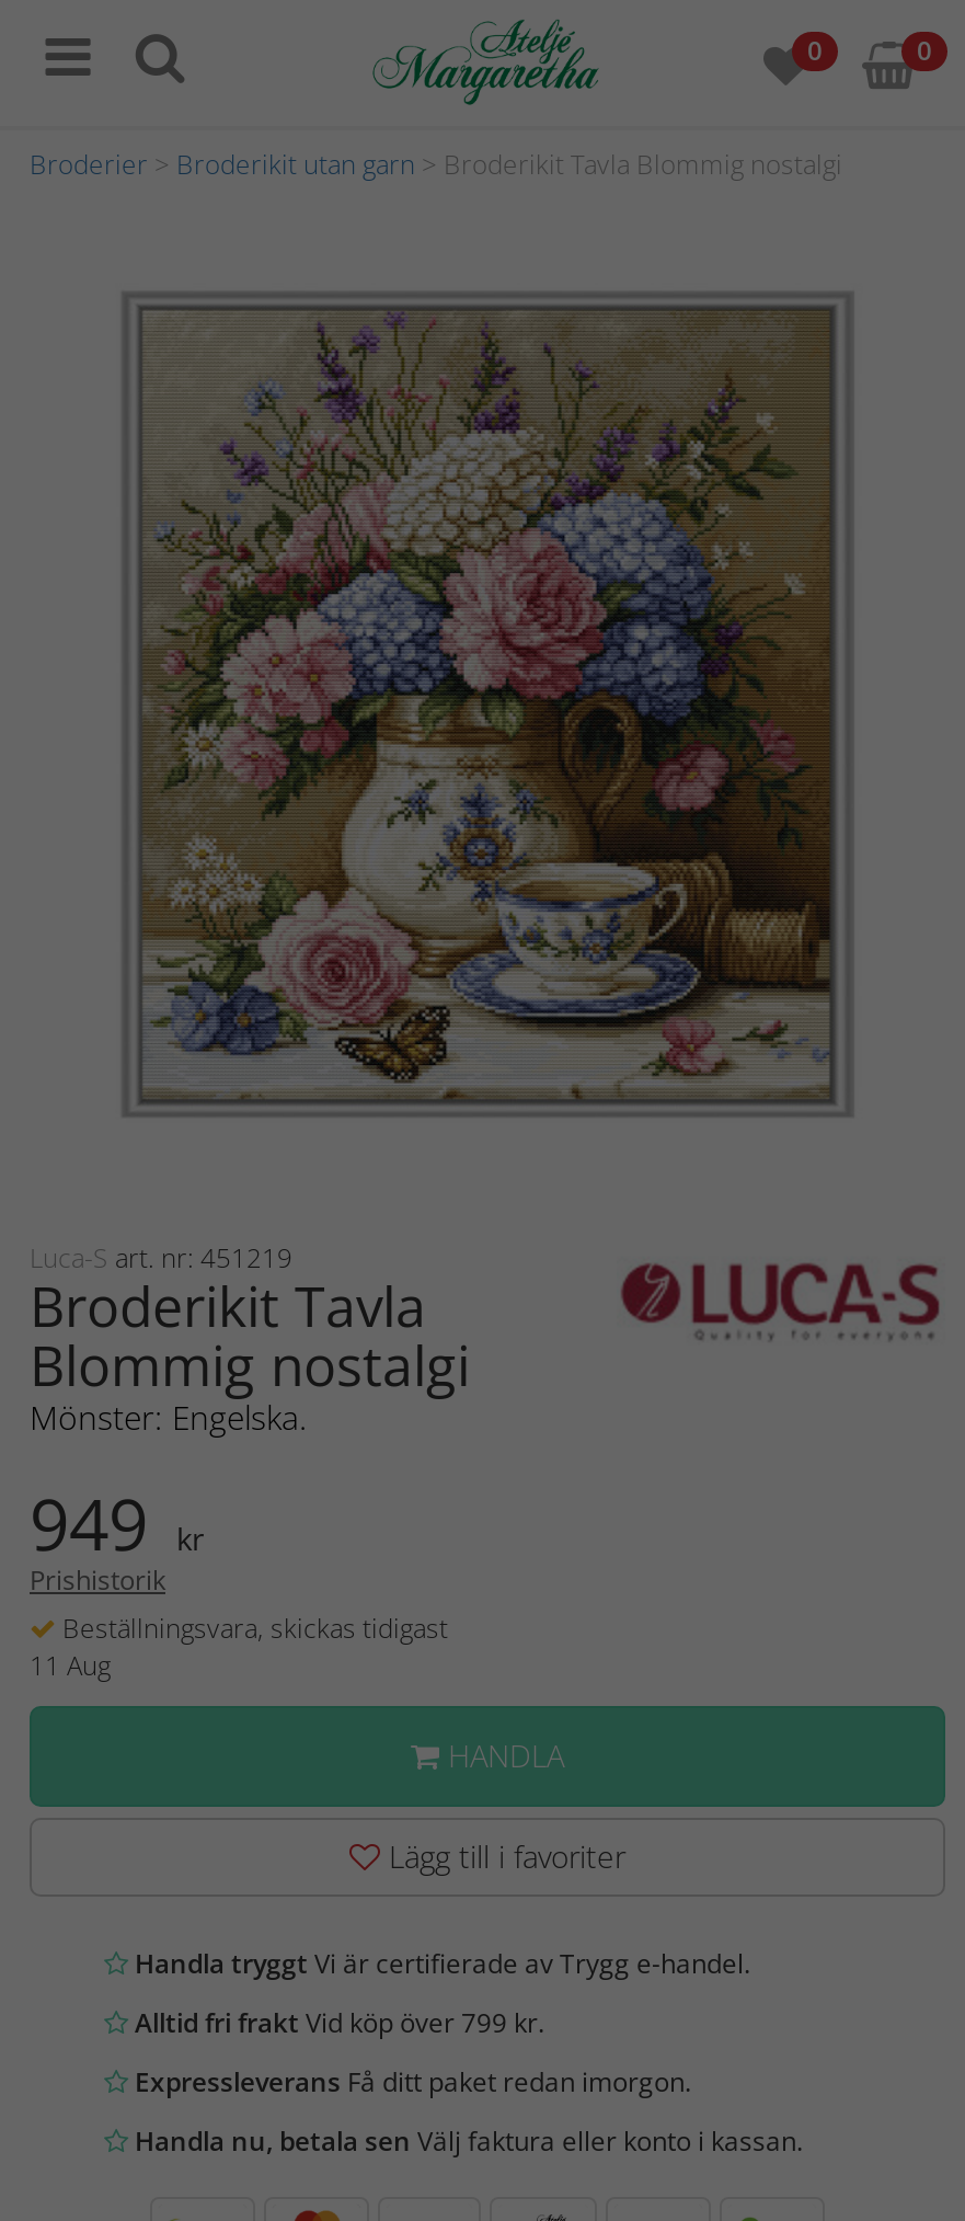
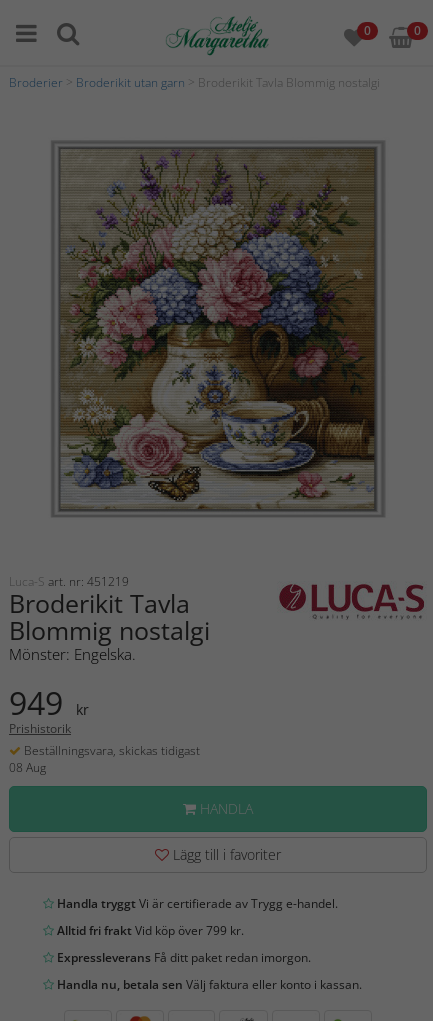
[30,1647,111,1684] 11 Aug -> [9,759,46,776] 08 Aug

